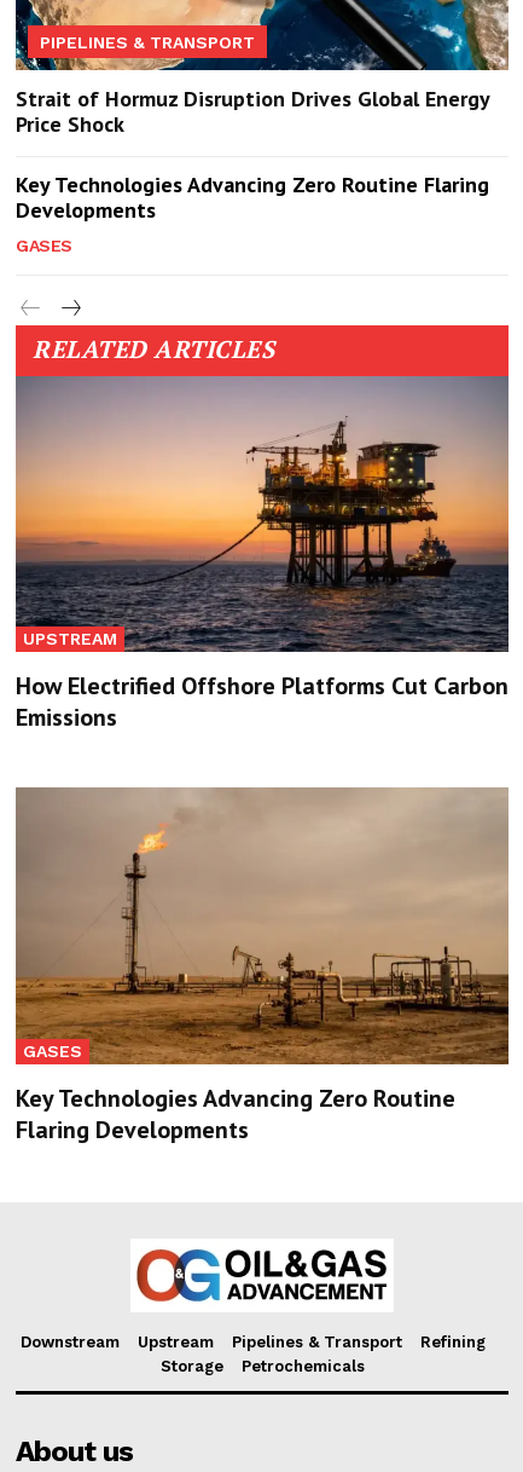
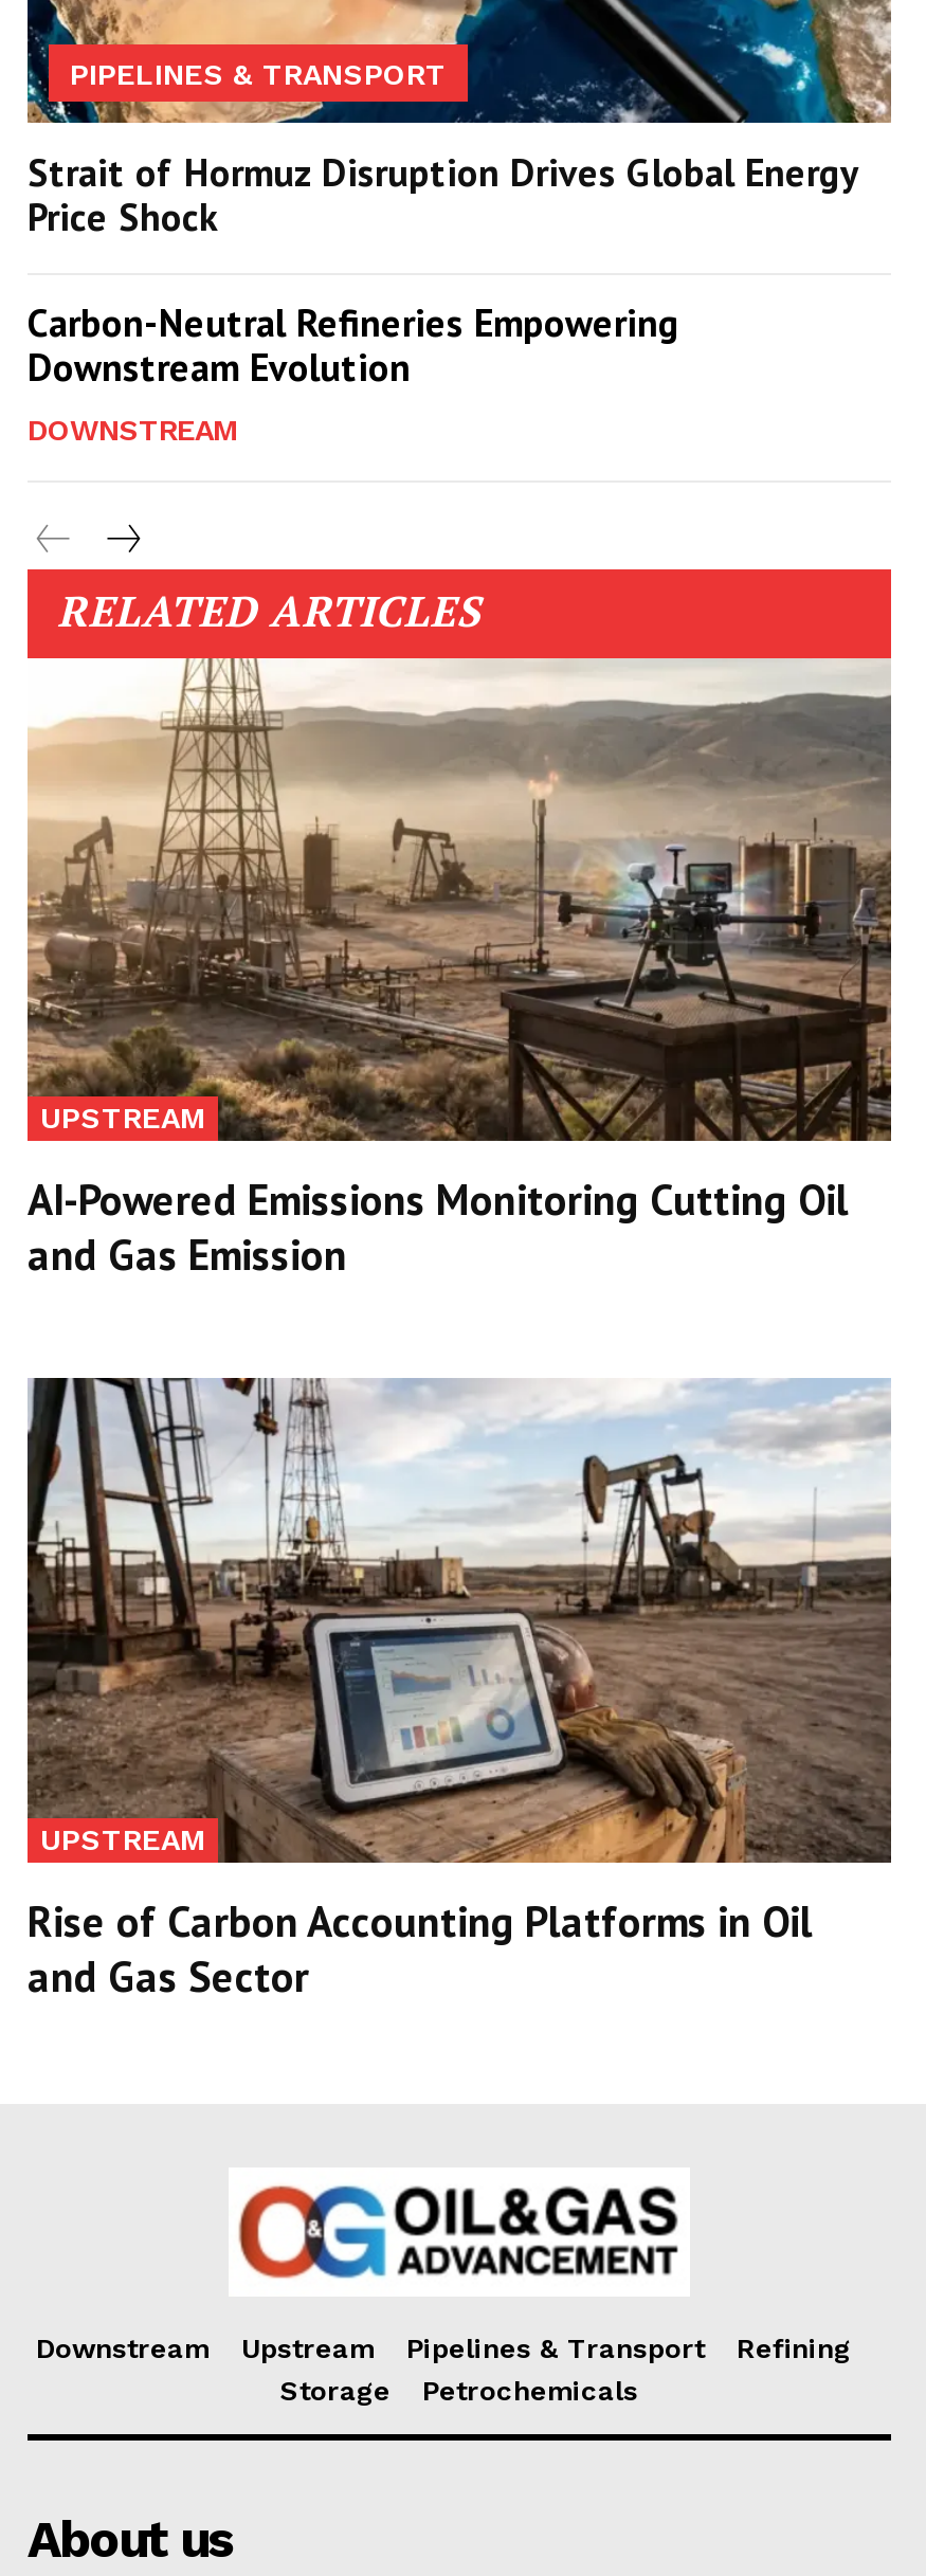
[16,170,489,255] Key Technologies Advancing Zero Routine Flaring | Developments | GASES -> [28,298,679,446] Carbon-Neutral Refineries Empowering | Downstream Evolution | DOWNSTREAM
[14,375,510,733] [image] | How Electrified Offshore Platforms Cut Carbon | Emissions -> [25,656,893,1283] [image] | AI-Powered Emissions Monitoring Cutting Oil | and Gas Emission
[14,787,509,1064] [image] | GASES -> [25,1376,893,1865] [image] | UPSTREAM
[16,1082,455,1145] Key Technologies Advancing Zero Routine | Flaring Developments -> [28,1893,813,2003] Rise of Carbon Accounting Platforms in Oil | and Gas Sector

